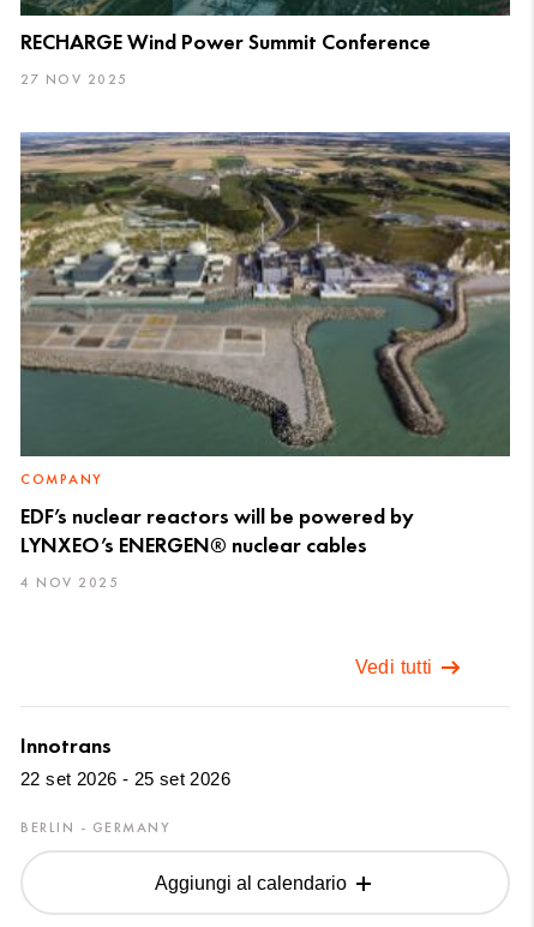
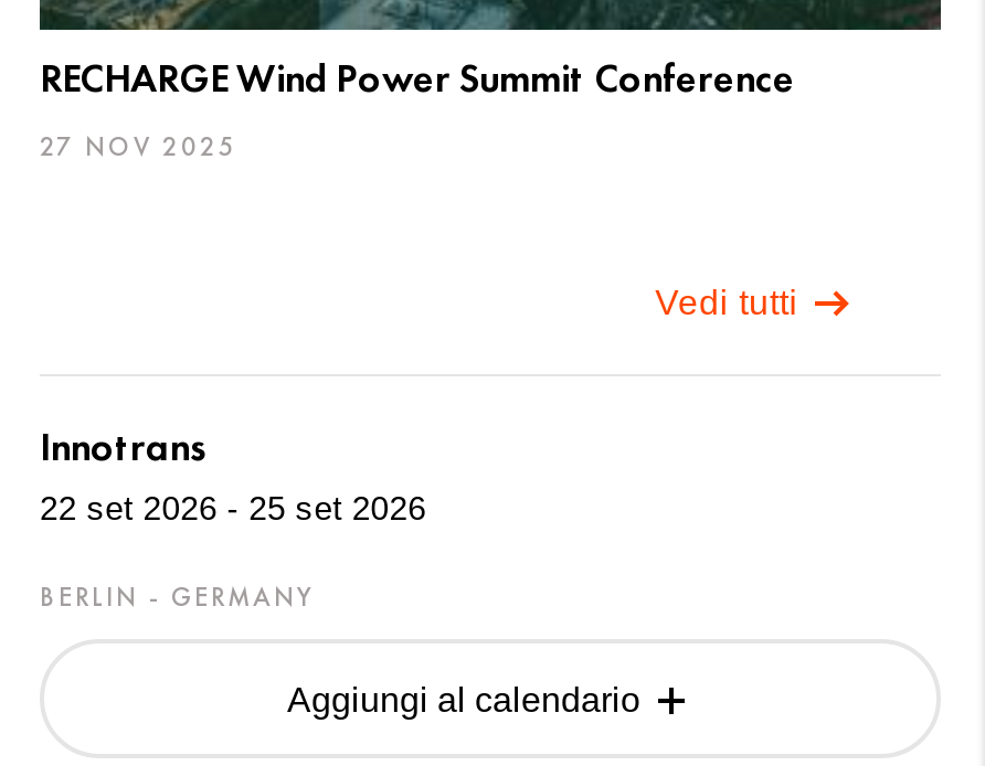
[19,131,511,590] [image] | COMPANY | EDF’s nuclear reactors will be powered by | LYNXEO’s ENERGEN® nuclear cables | 4 NOV 2025 -> none

